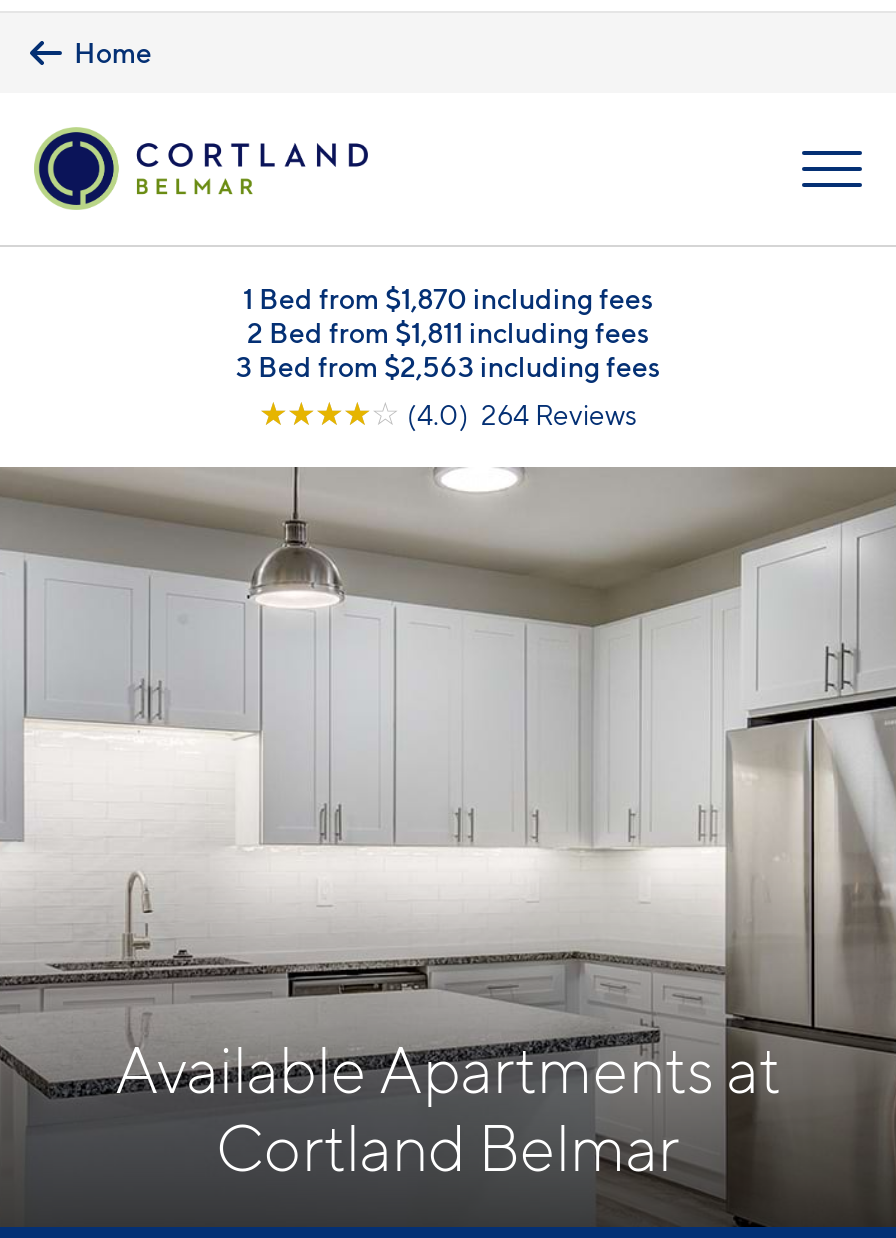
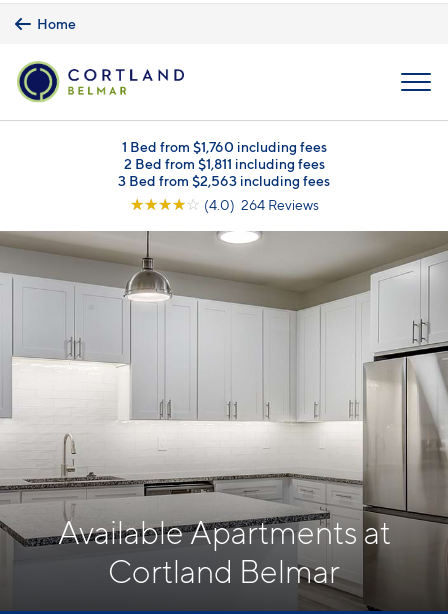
[243,282,653,316] 1 Bed from $1,870 including fees -> [121,138,326,155] 1 Bed from $1,760 including fees

